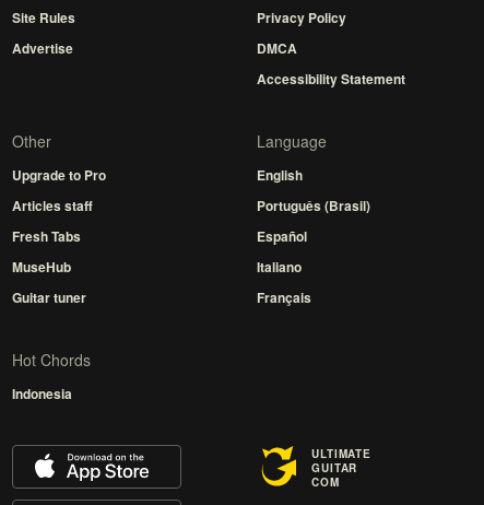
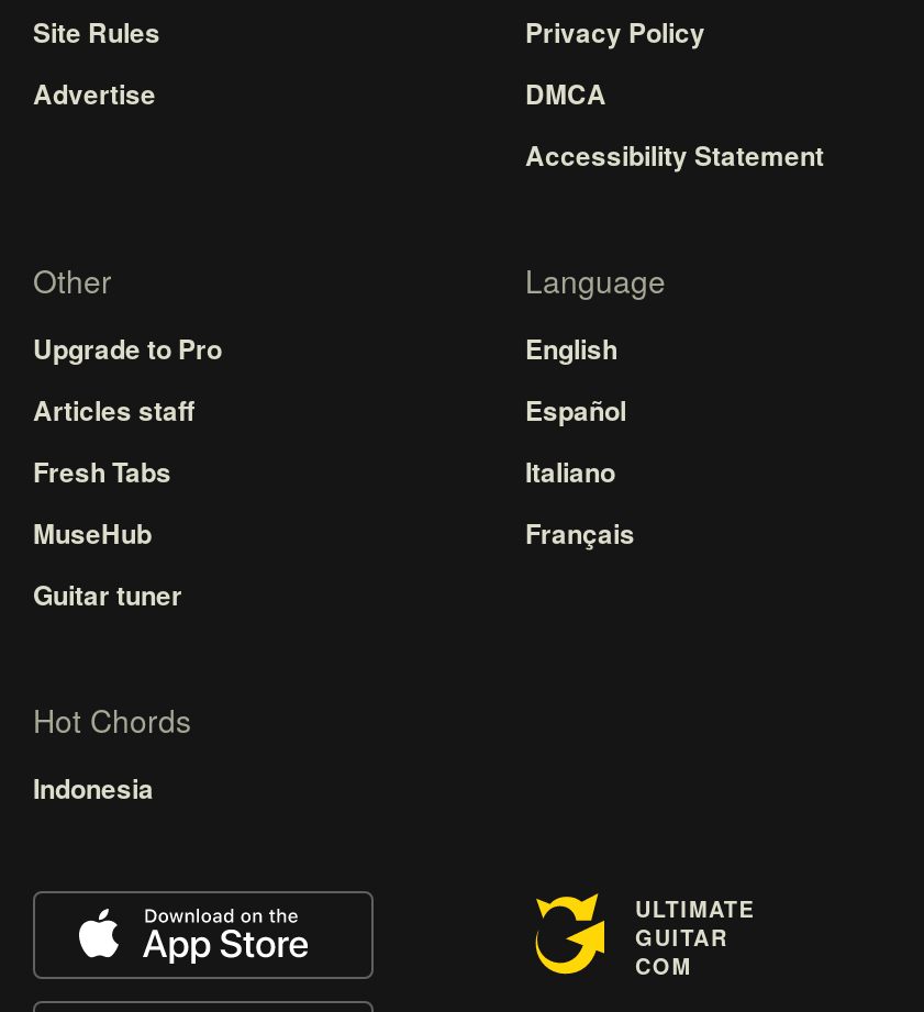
[257,196,370,215] Português (Brasil) -> none
moved [257,226,311,307] -> [525,390,635,553]: Español | Italiano | Français

